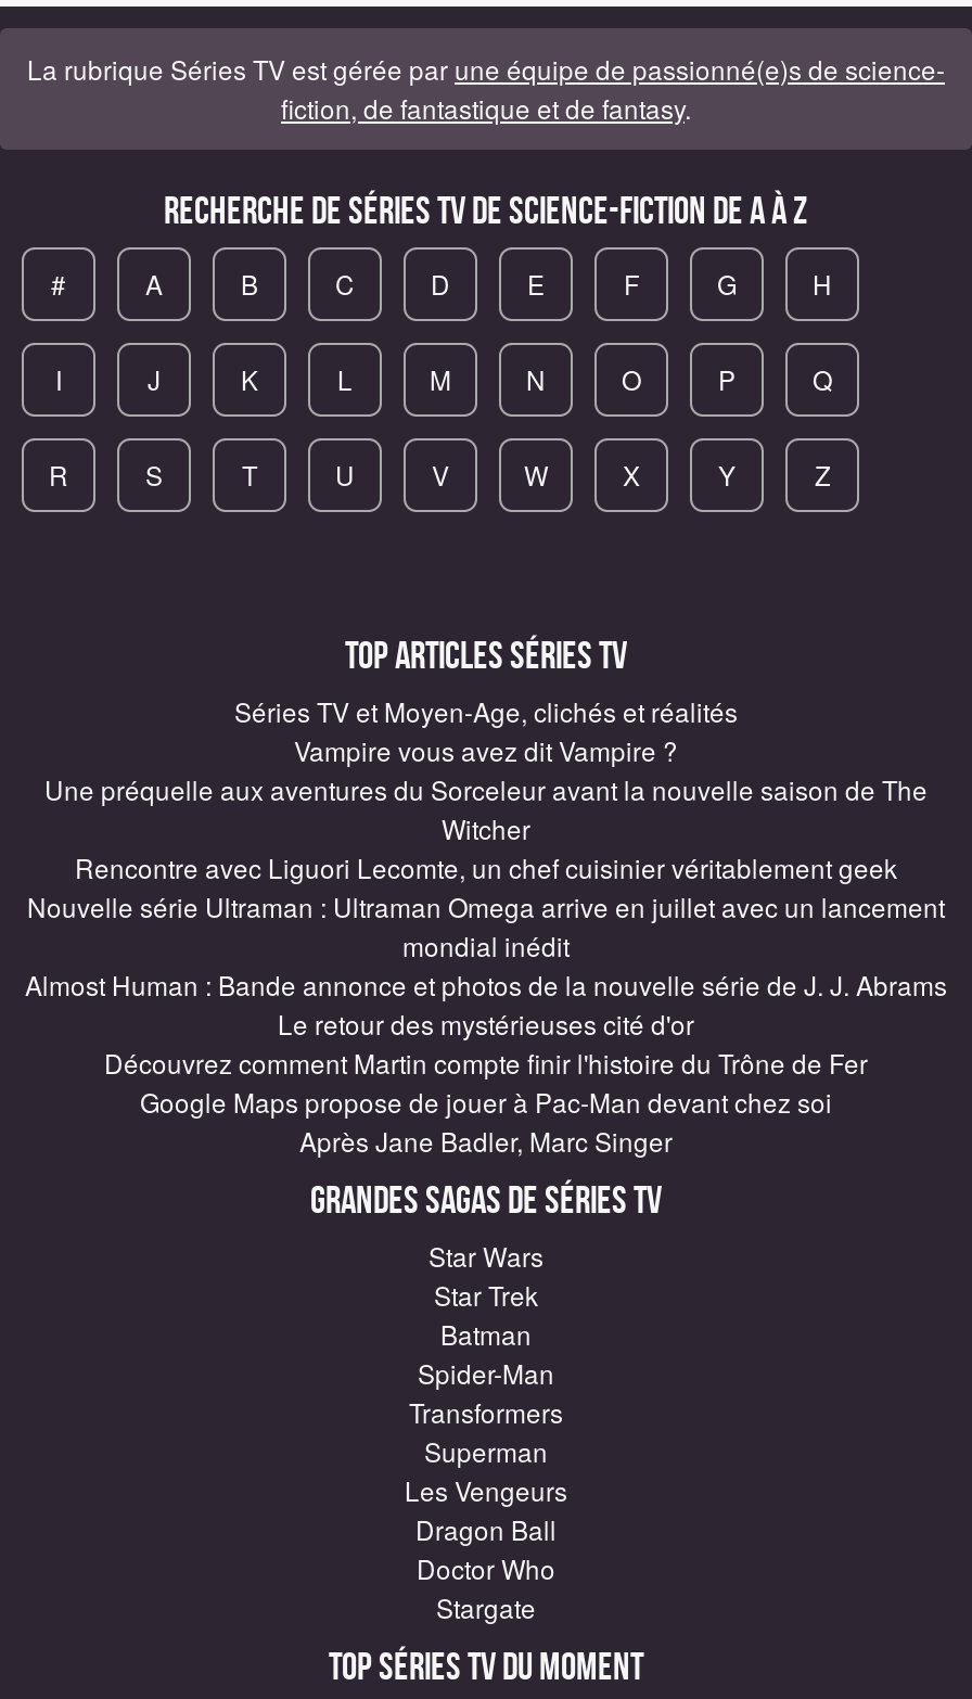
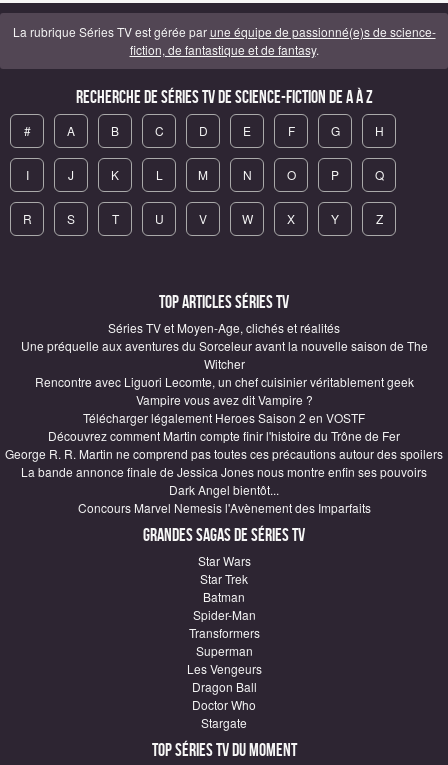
moved [294,731,678,768] -> [135,391,312,408]: Vampire vous avez dit Vampire ?
[25,887,947,1041] Nouvelle série Ultraman : Ultraman Omega arrive en juillet avec un lancement | mondial inédit | Almost Human : Bande annonce et photos de la nouvelle série de J. J. Abrams | Le retour des mystérieuses cité d'or -> [83,409,365,426] Télécharger légalement Heroes Saison 2 en VOSTF
moved [104,1043,868,1080] -> [48,427,400,444]: Découvrez comment Martin compte finir l'histoire du Trône de Fer
[140,1082,832,1158] Google Maps propose de jouer à Pac-Man devant chez soi | Après Jane Badler, Marc Singer -> [5,445,443,516] George R. R. Martin ne comprend pas toutes ces précautions autour des spoilers | La bande annonce finale de Jessica Jones nous montre enfin ses pouvoirs | Dark Angel bientôt... | Concours Marvel Nemesis l'Avènement des Imparfaits

